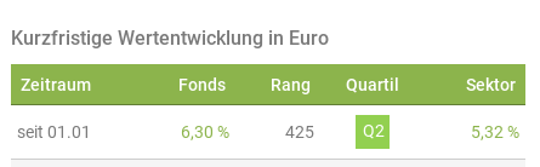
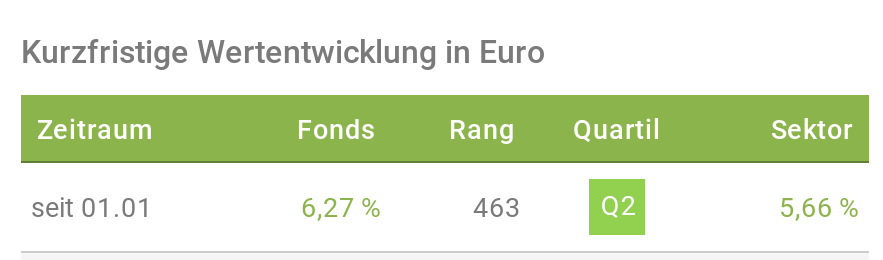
[181,123,229,142] 6,30 % -> [301,192,381,224] 6,27 %
[285,123,314,142] 425 -> [473,192,521,224] 463
[471,123,519,142] 5,32 % -> [779,192,859,224] 5,66 %

